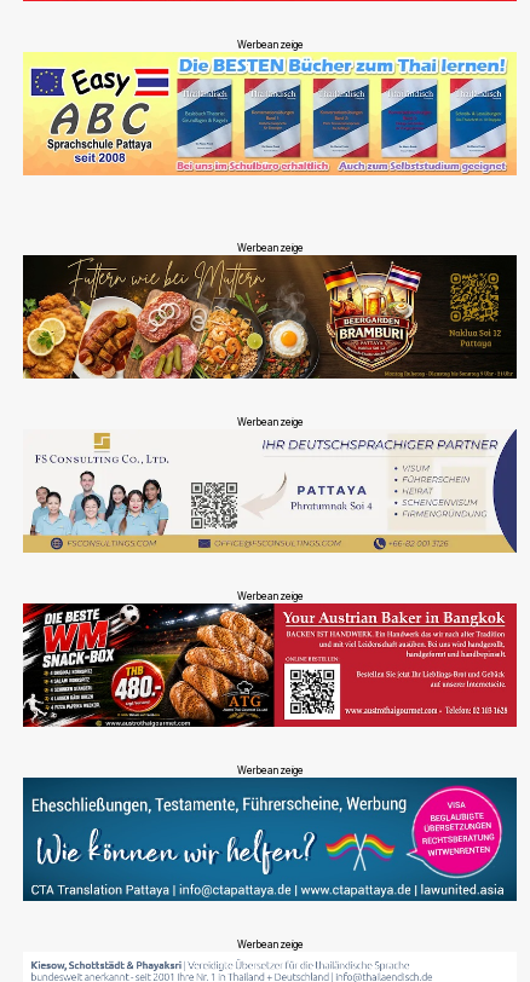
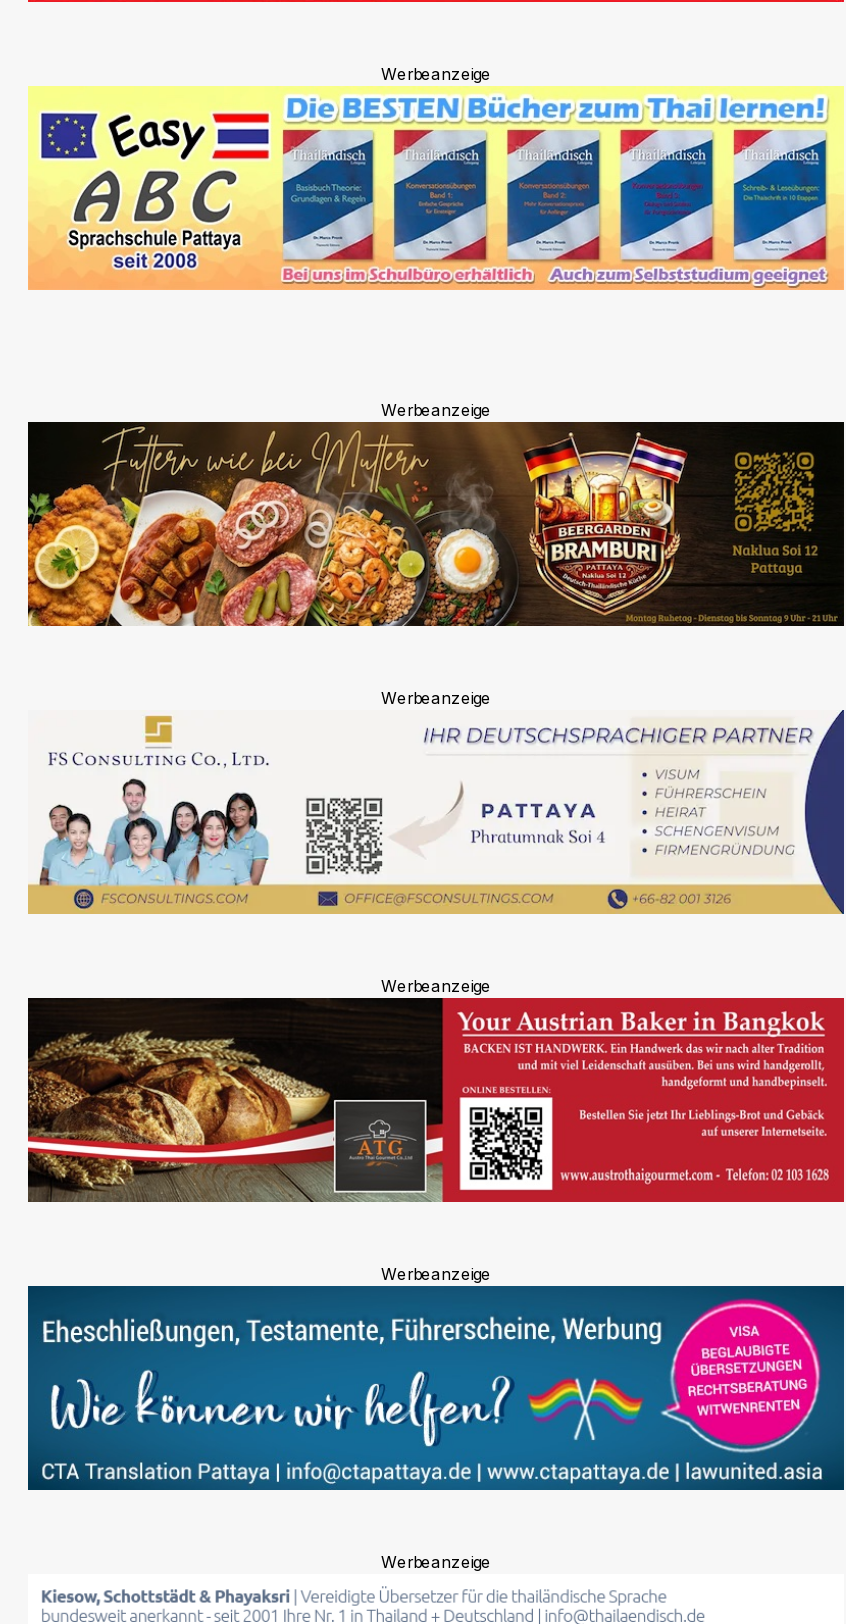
[22,602,276,728] [image] -> [26,996,444,1204] [image]

